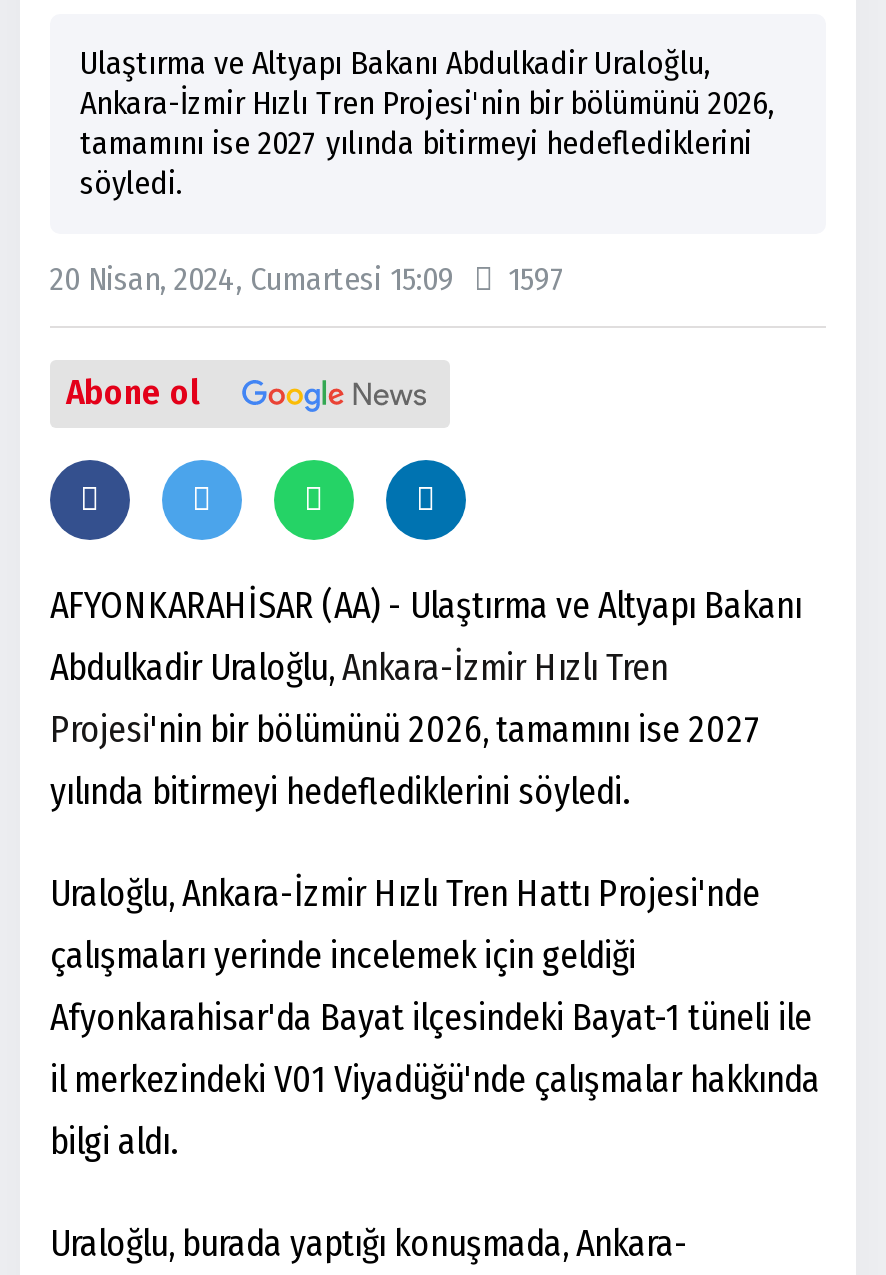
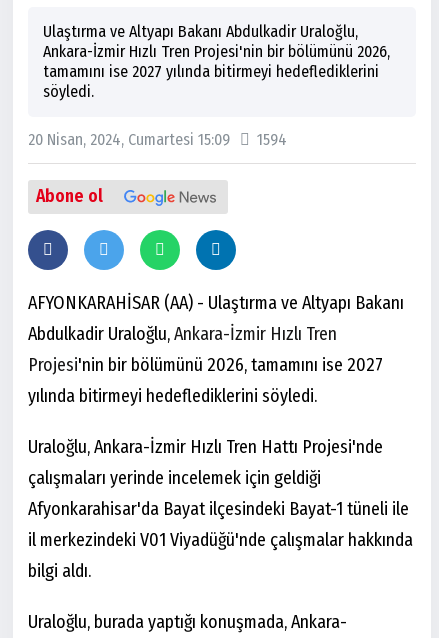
[50,259,566,297] 20 Nisan, 2024, Cumartesi 15:09 1597 -> [28,130,287,149] 20 Nisan, 2024, Cumartesi 15:09 1594

